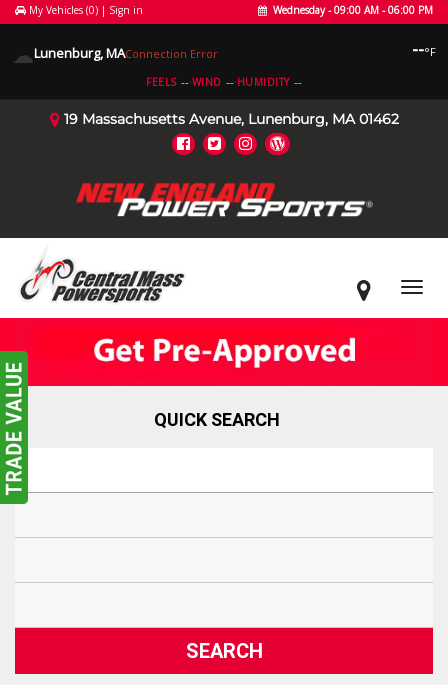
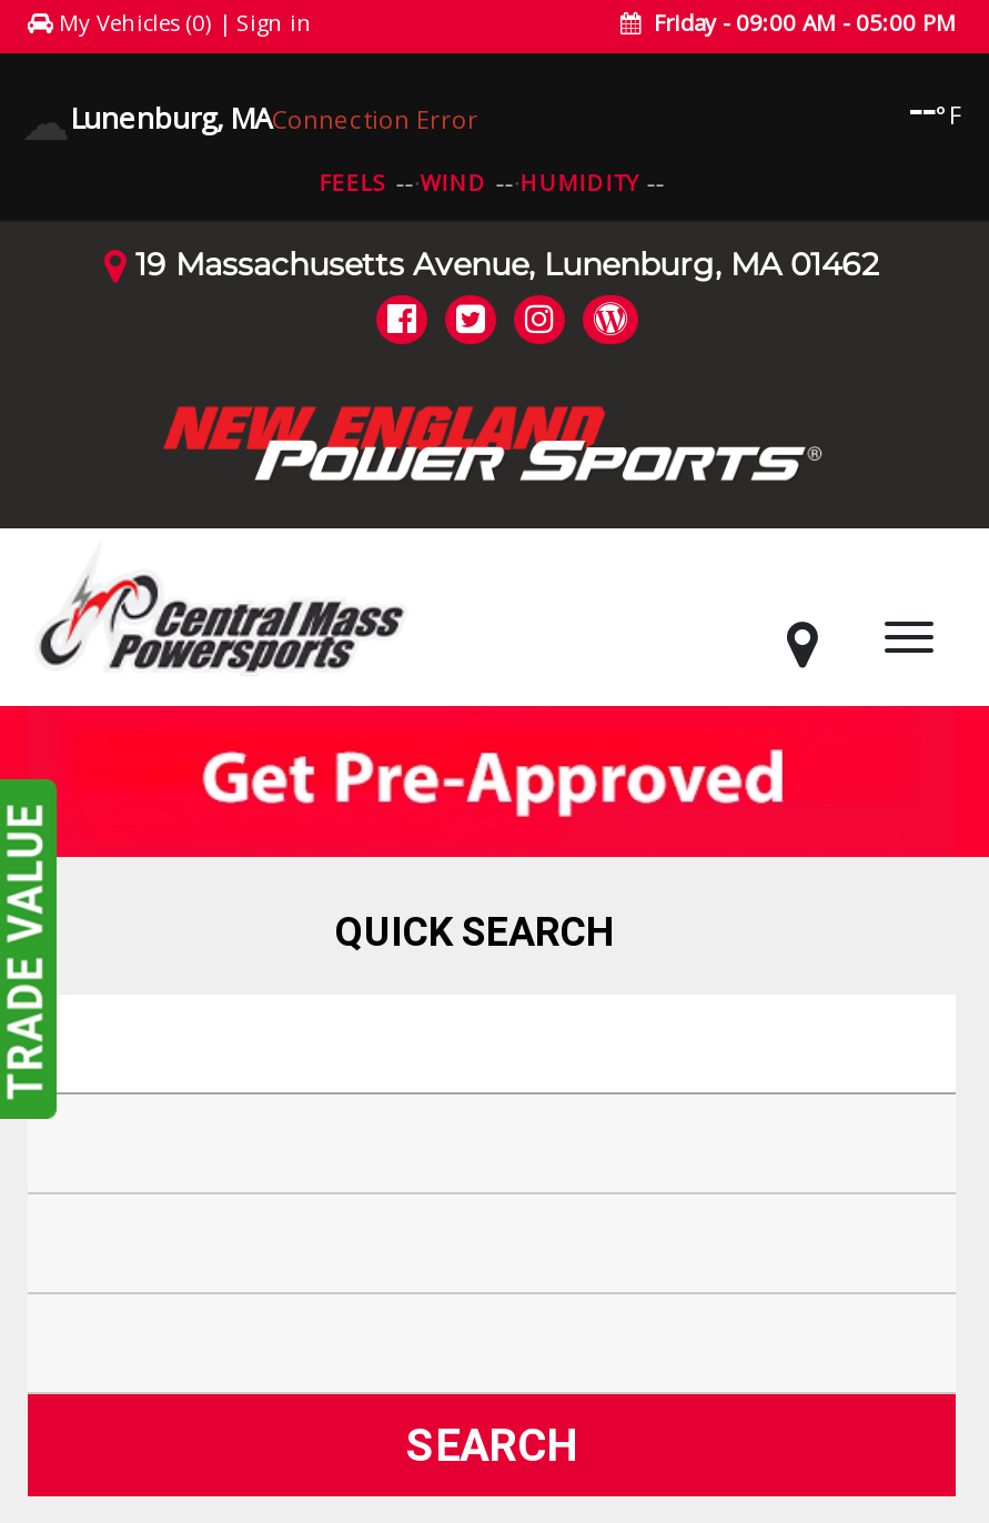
[267,3,433,17] Wednesday - 09:00 AM - 06:00 PM -> [640,7,956,38] Friday - 09:00 AM - 05:00 PM

